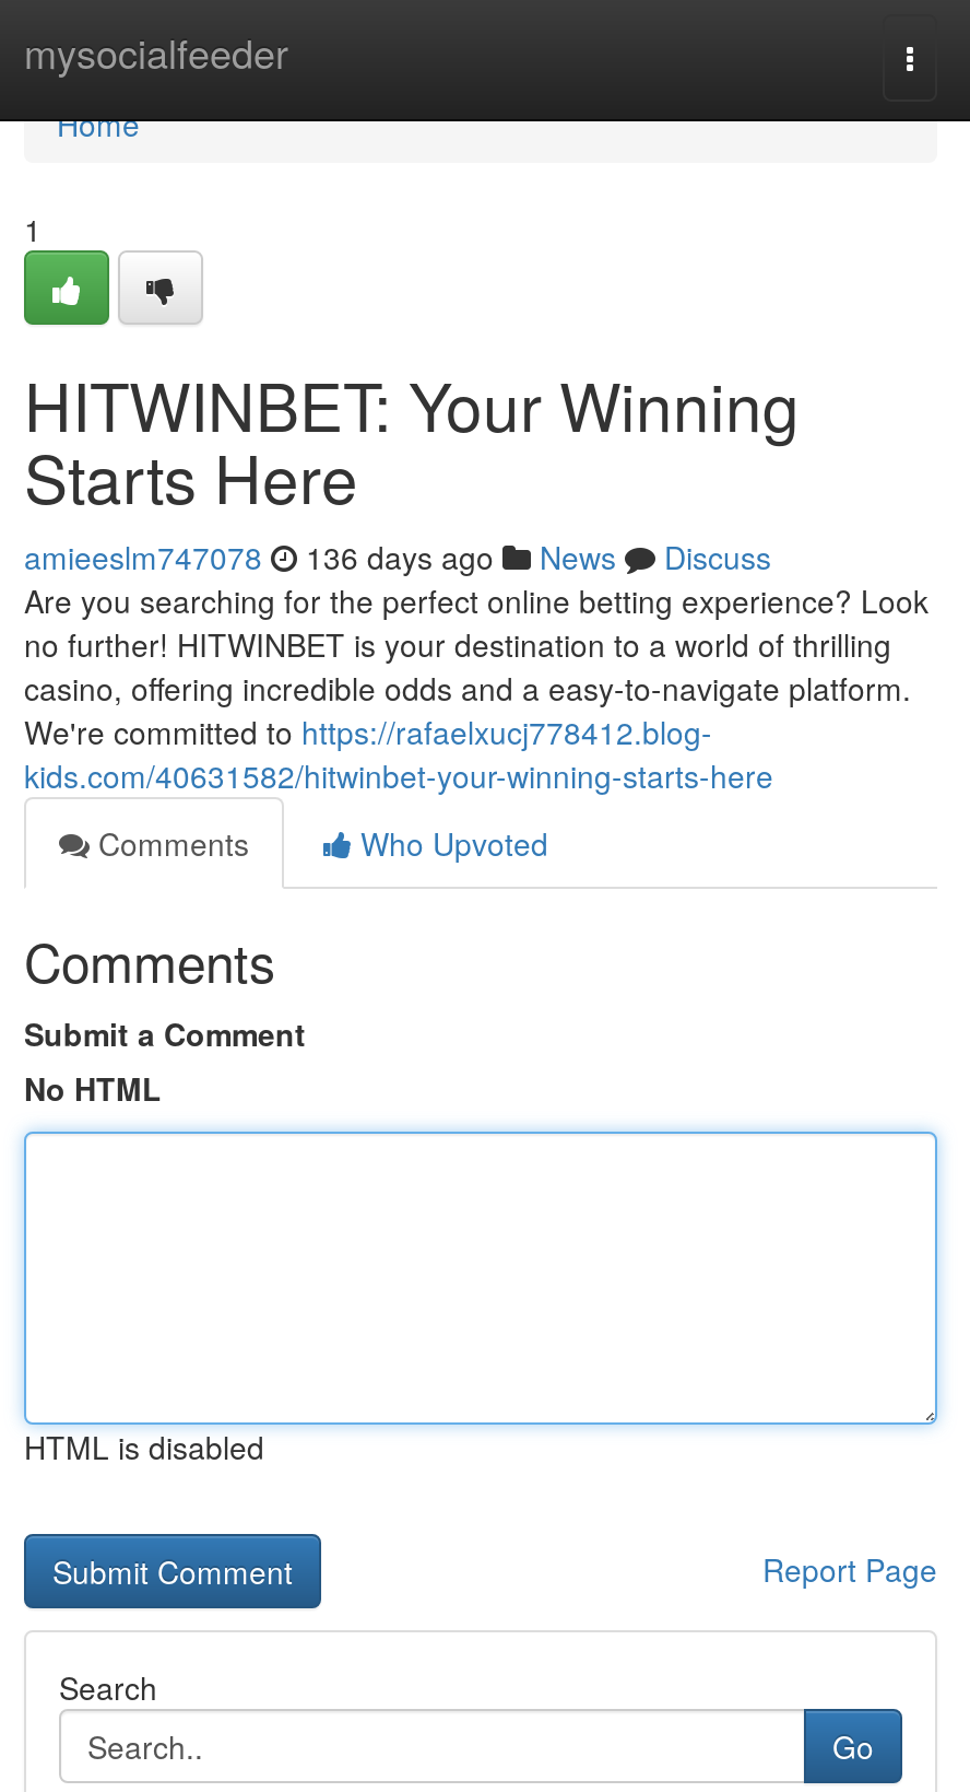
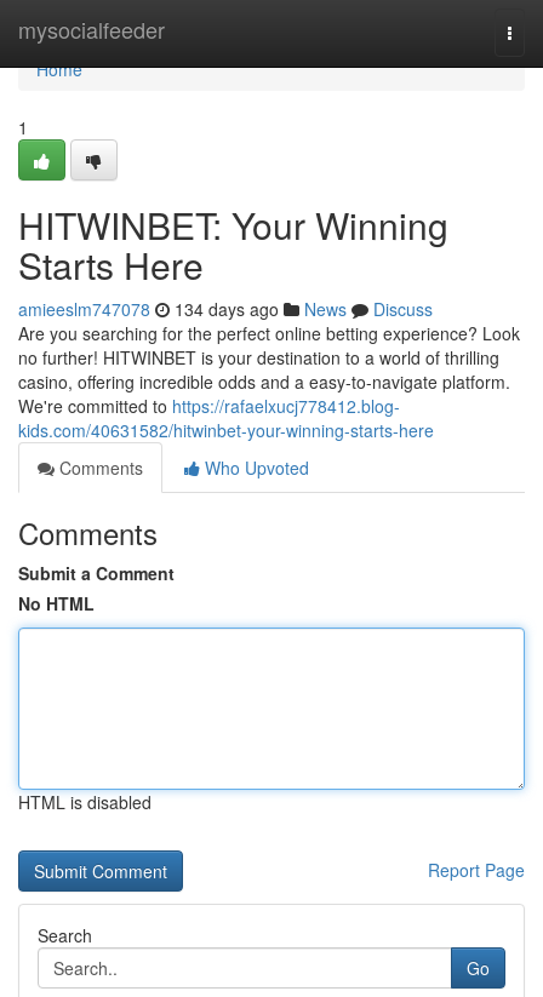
[24,535,771,578] amieeslm747078 136 days ago News Discuss -> [18,297,433,321] amieeslm747078 134 days ago News Discuss

